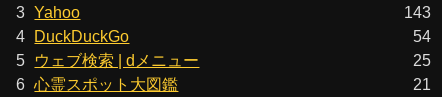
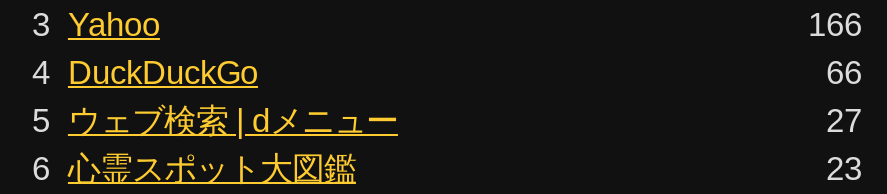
[404,2,431,20] 143 -> [808,5,862,41] 166
[413,26,431,44] 54 -> [826,53,862,89] 66
[413,50,431,68] 25 -> [826,101,862,137] 27
[413,74,431,92] 21 -> [826,149,862,185] 23

